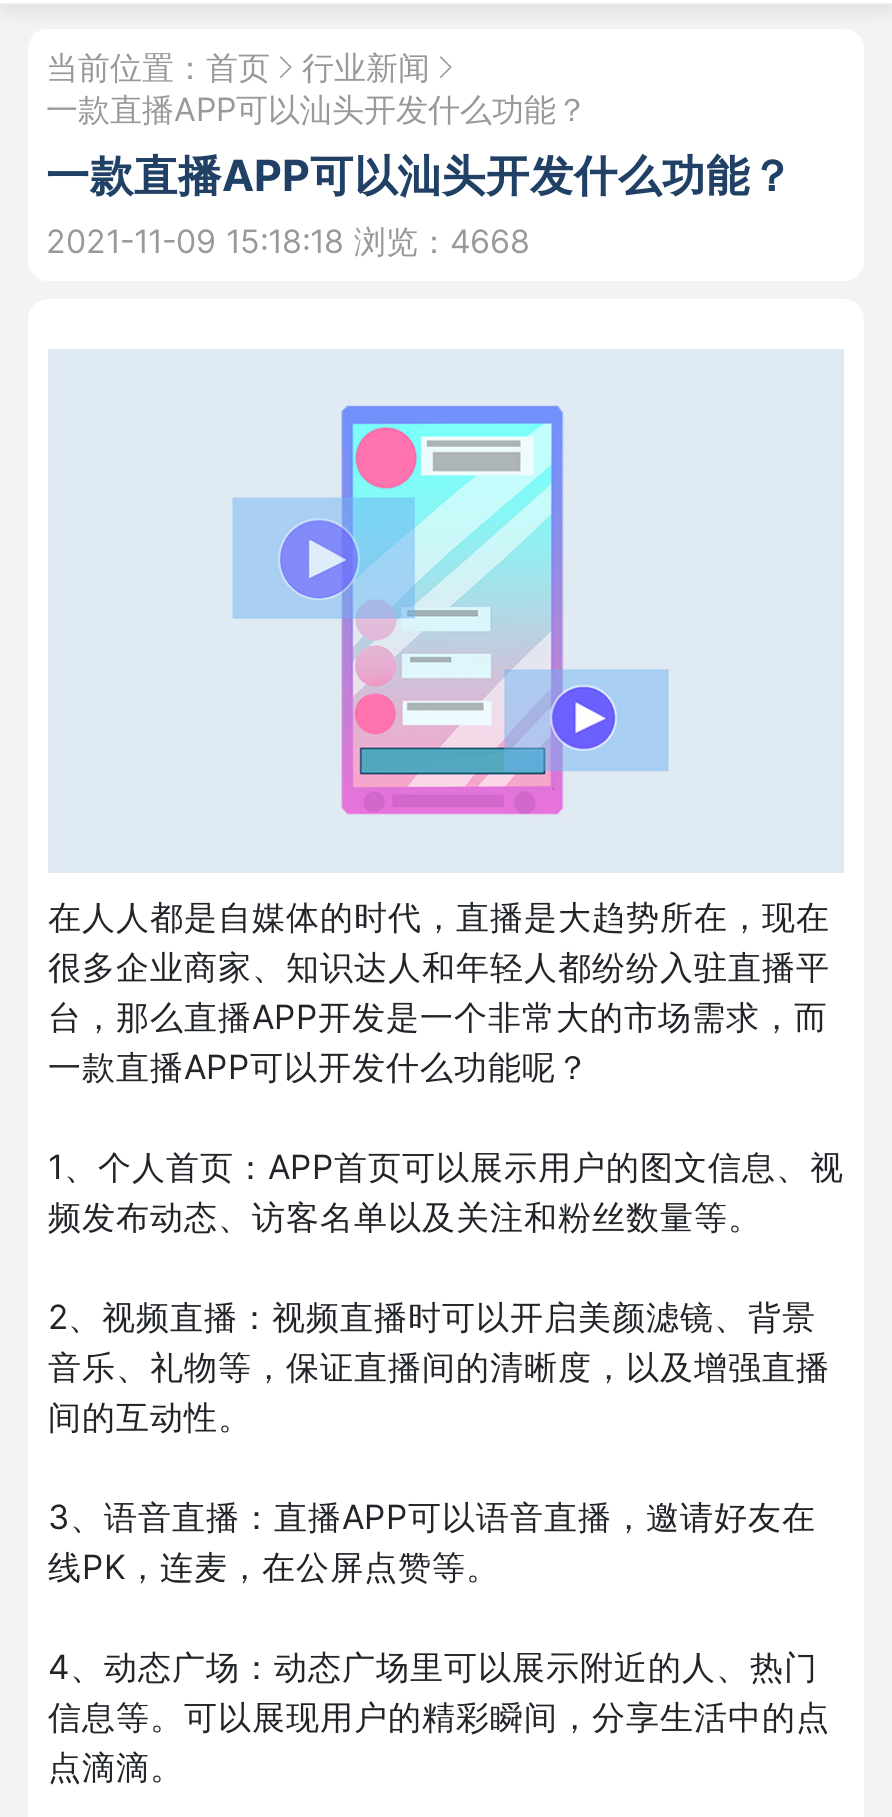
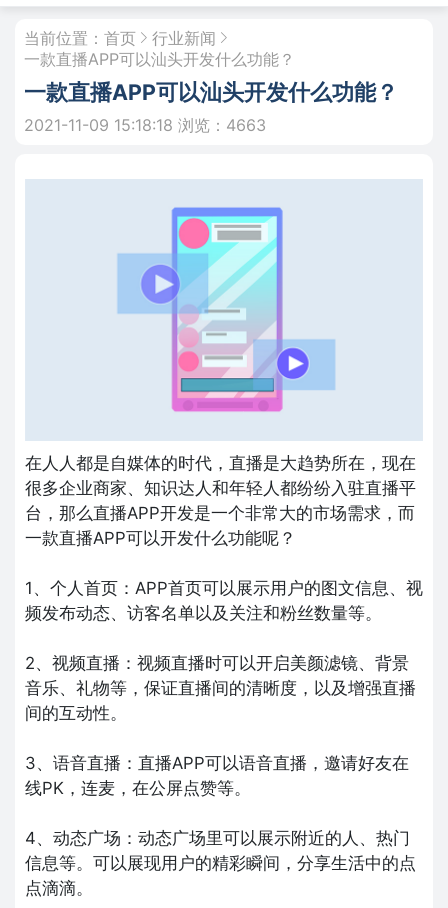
[46,221,530,261] 2021-11-09 15:18:18 浏览：4668 -> [24,115,266,135] 2021-11-09 15:18:18 浏览：4663

